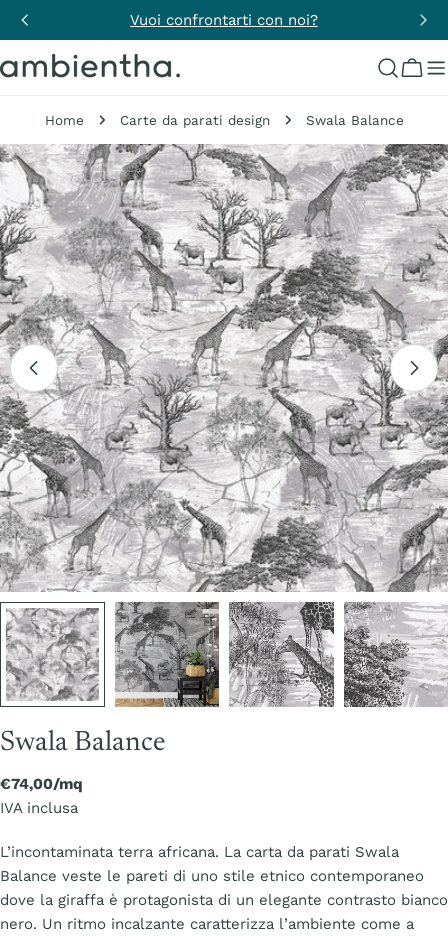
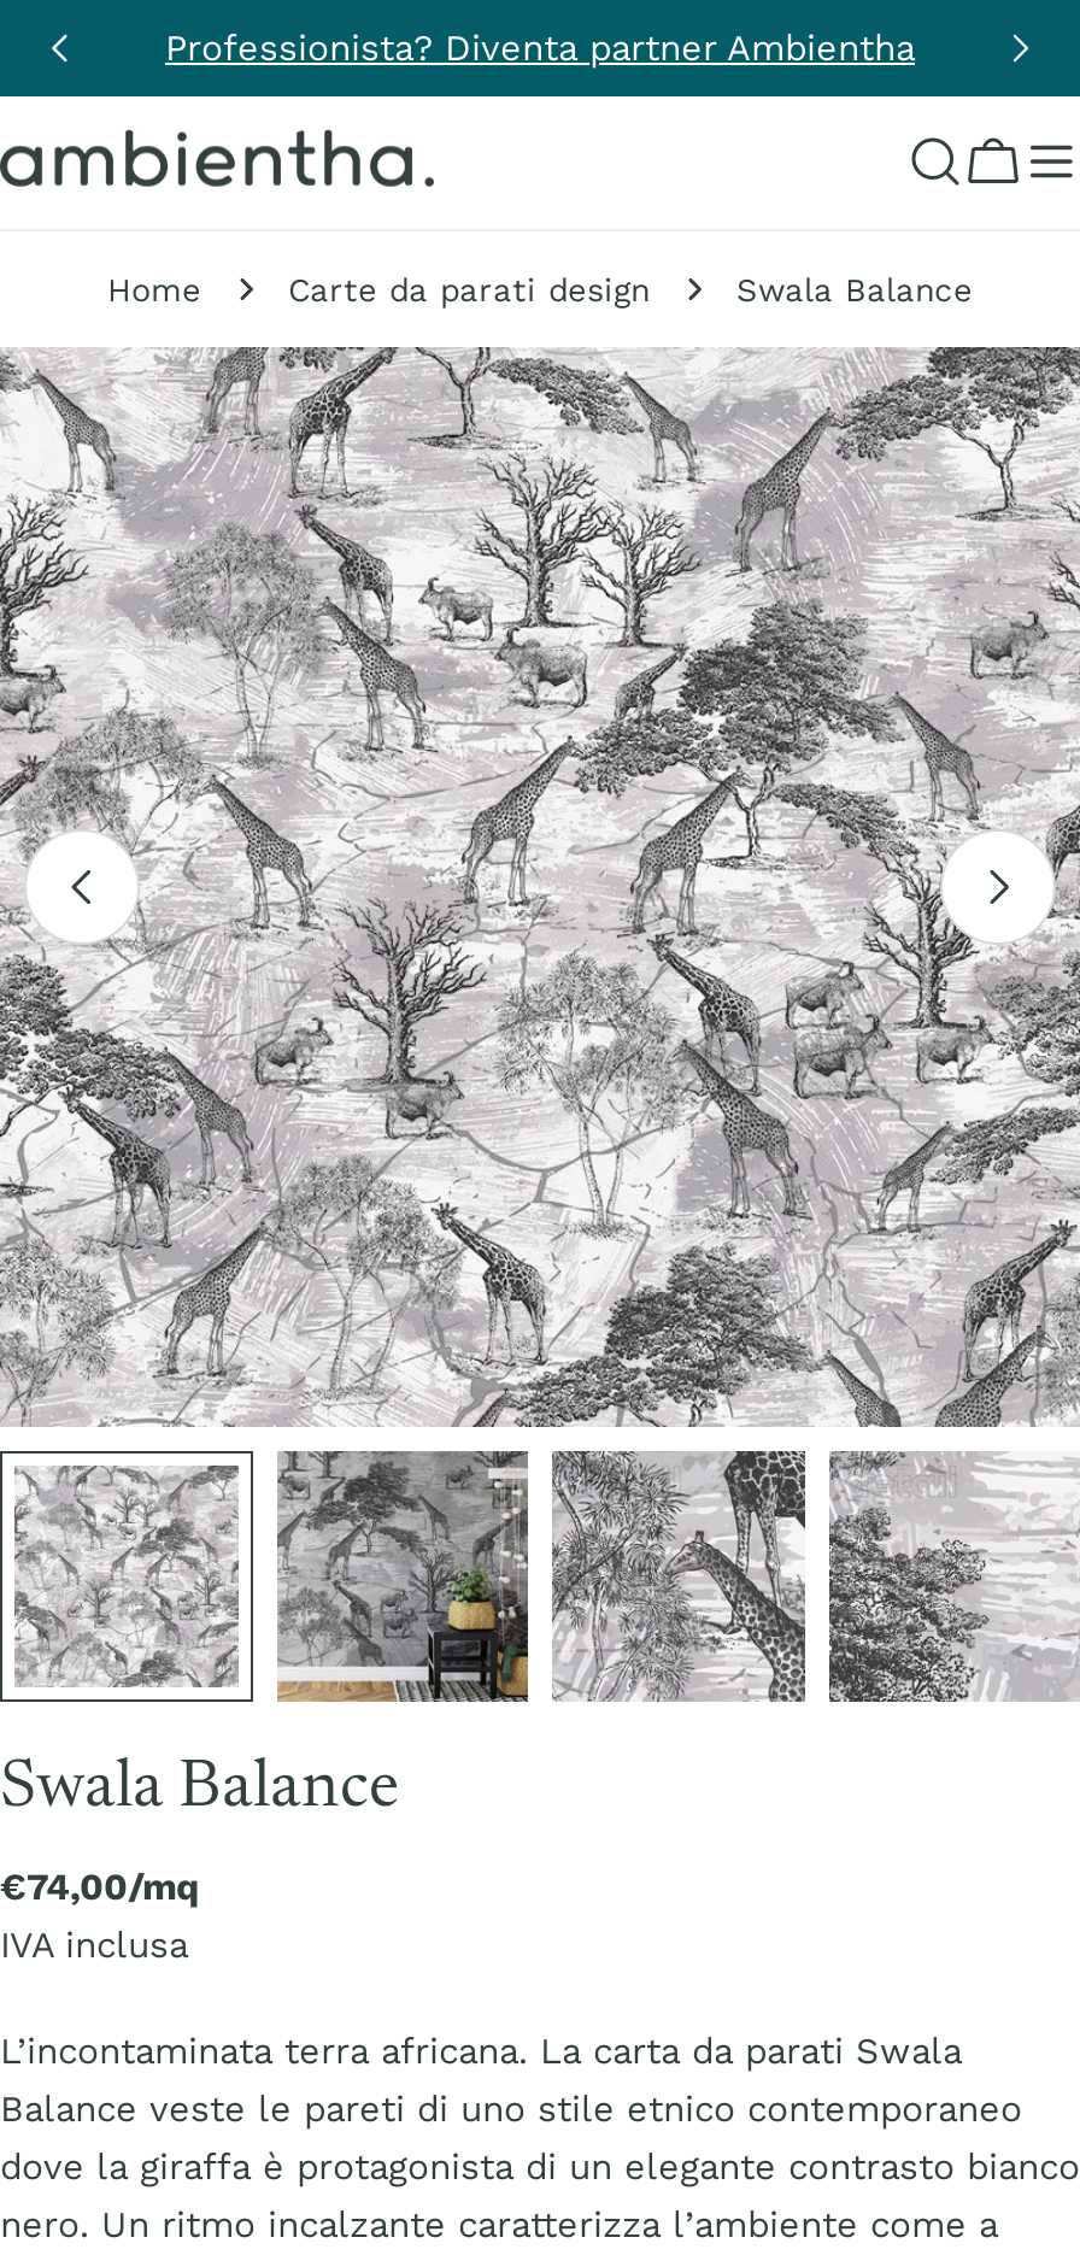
[130,11,318,29] Vuoi confrontarti con noi? -> [165,27,915,70] Professionista? Diventa partner Ambientha

